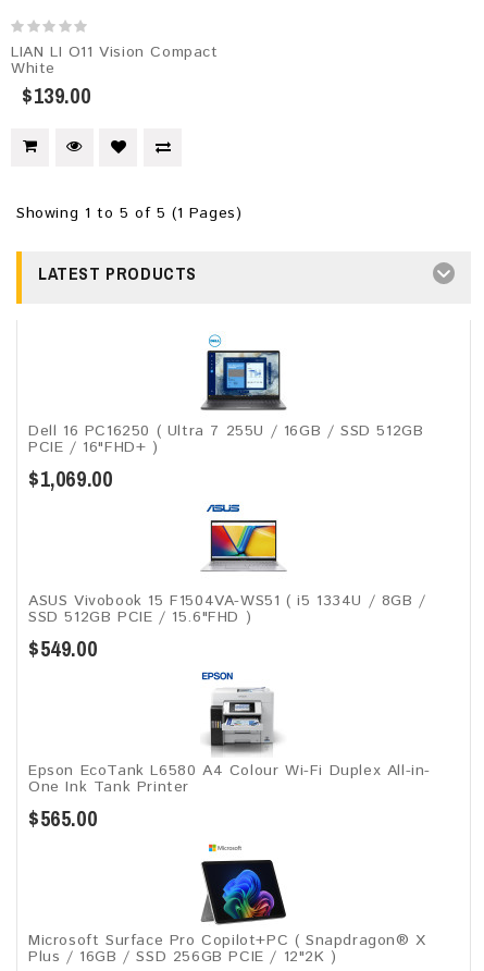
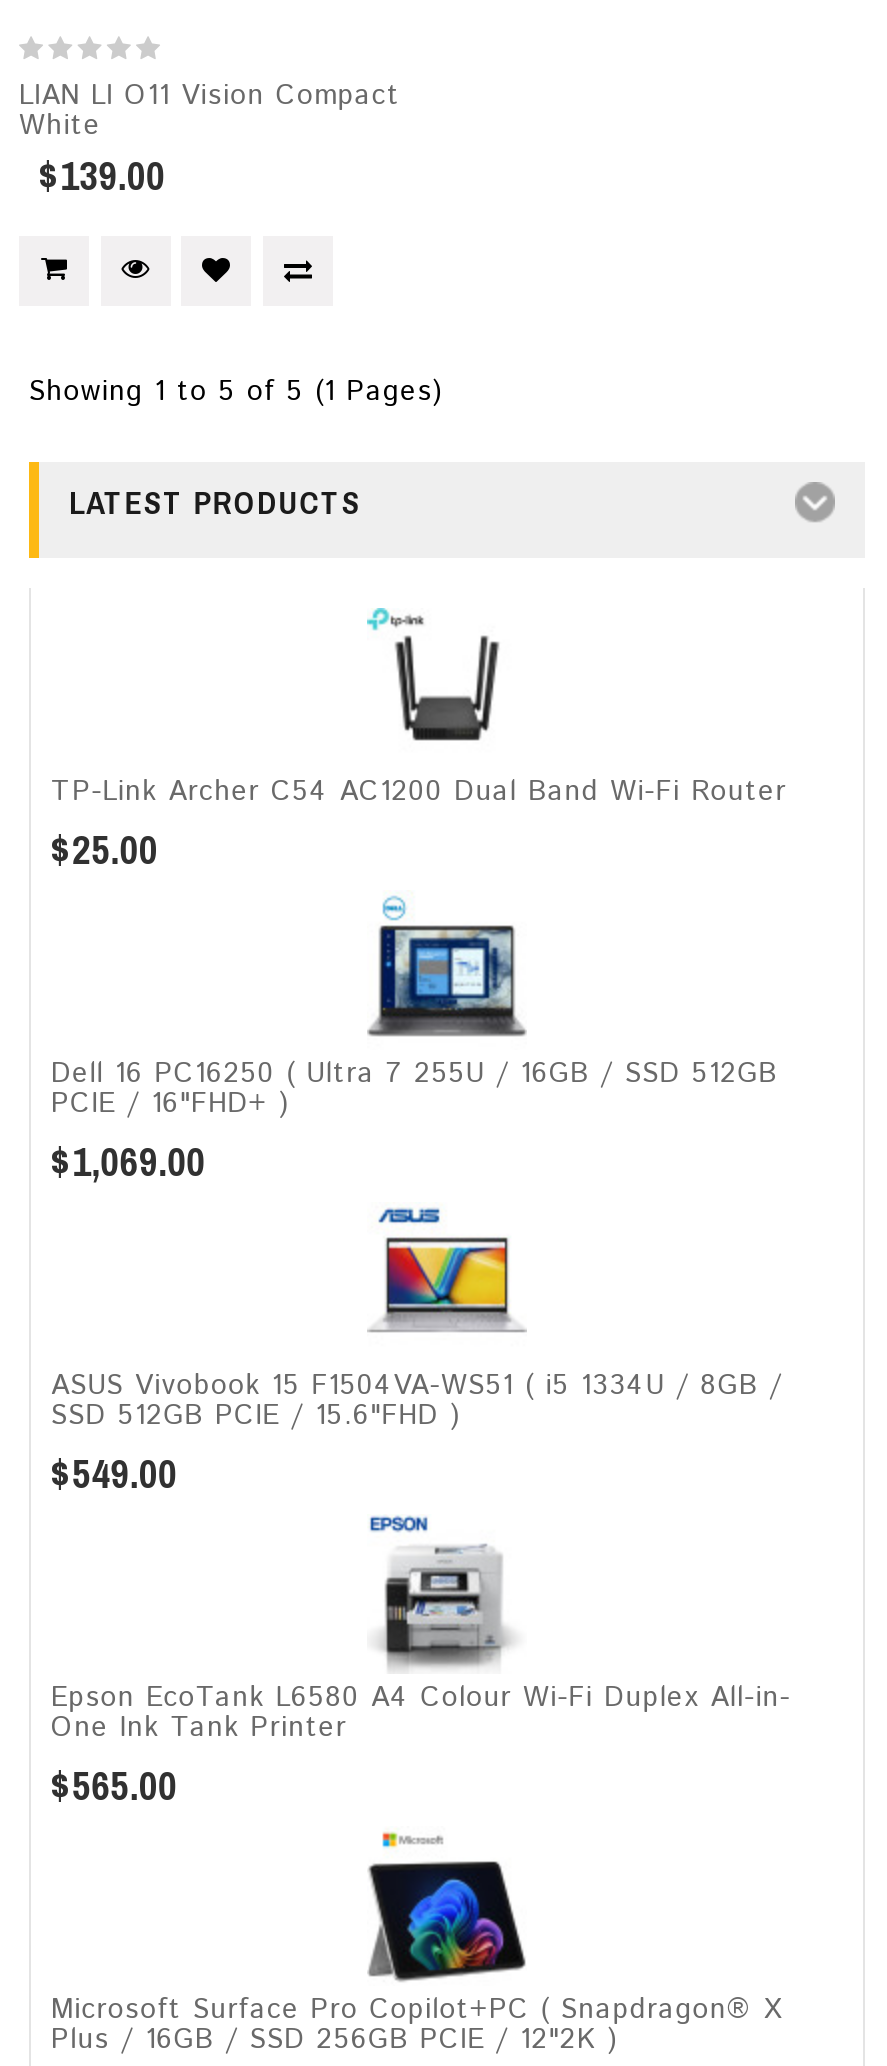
none -> [51,606,787,876] [image] | TP-Link Archer C54 AC1200 Dual Band Wi-Fi Router | $25.00

